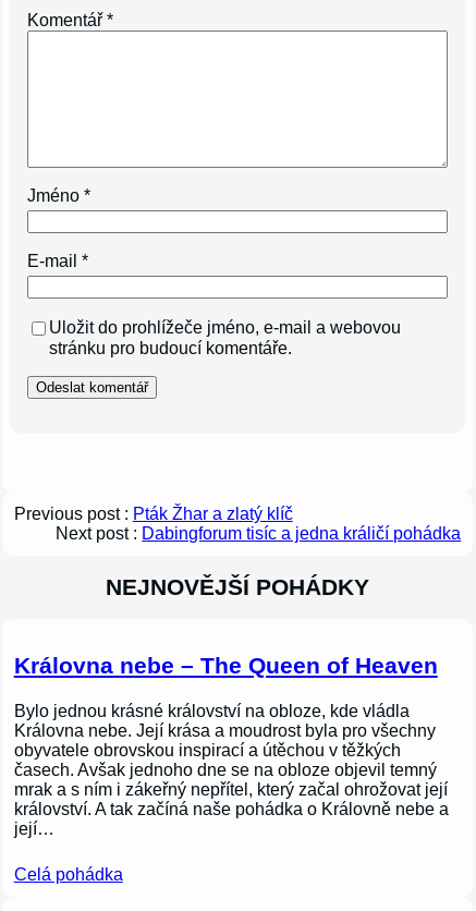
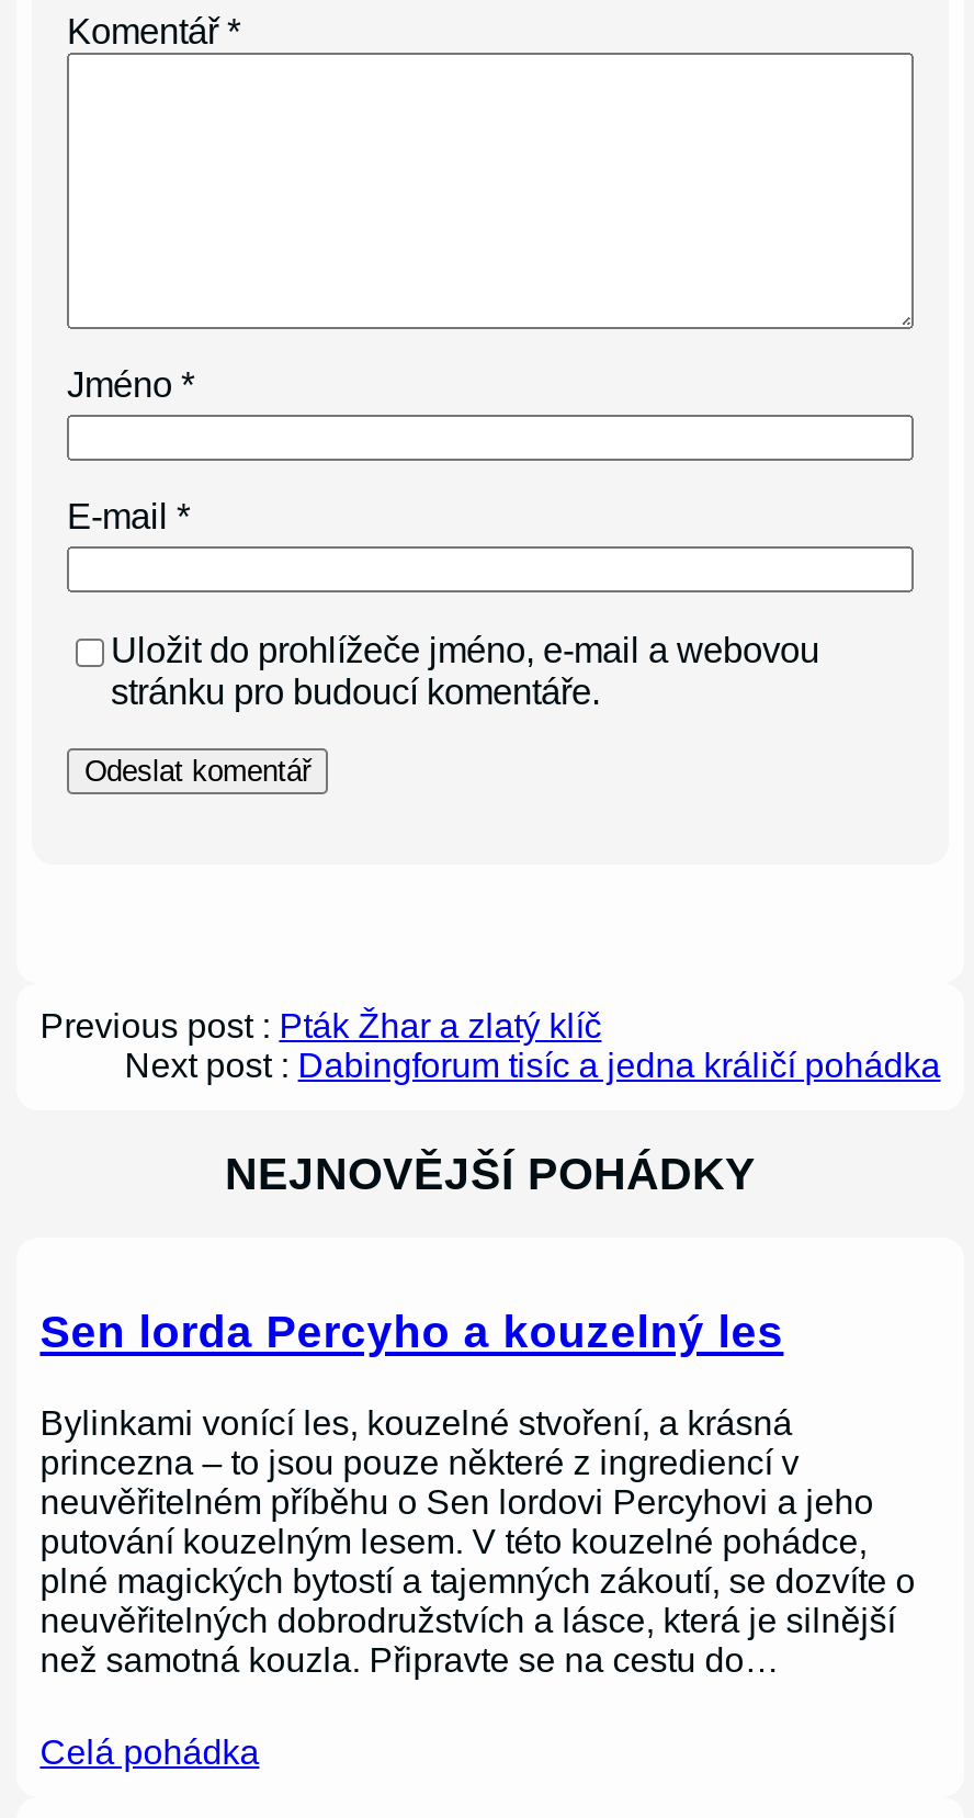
[14,653,438,678] Královna nebe – The Queen of Heaven -> [40,1306,784,1357] Sen lorda Percyho a kouzelný les
[14,702,448,838] Bylo jednou krásné království na obloze, kde vládla | Královna nebe. Její krása a moudrost byla pro všechny | obyvatele obrovskou inspirací a útěchou v těžkých | časech. Avšak jednoho dne se na obloze objevil temný | mrak a s ním i zákeřný nepřítel, který začal ohrožovat její | království. A tak začíná naše pohádka o Královně nebe a | její… -> [40,1404,915,1678] Bylinkami vonící les, kouzelné stvoření, a krásná | princezna – to jsou pouze některé z ingrediencí v | neuvěřitelném příběhu o Sen lordovi Percyhovi a jeho | putování kouzelným lesem. V této kouzelné pohádce, | plné magických bytostí a tajemných zákoutí, se dozvíte o | neuvěřitelných dobrodružstvích a lásce, která je silnější | než samotná kouzla. Připravte se na cestu do…

